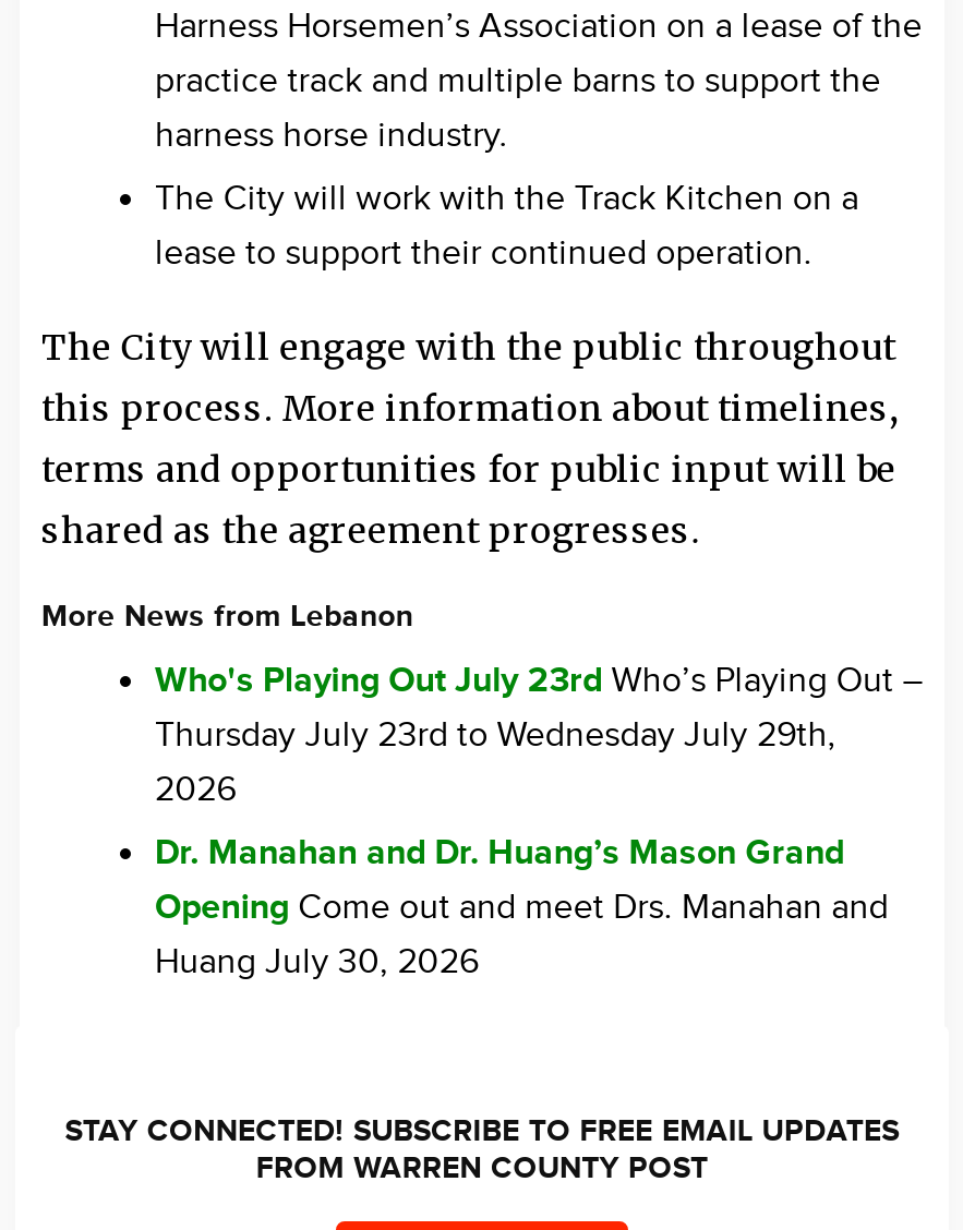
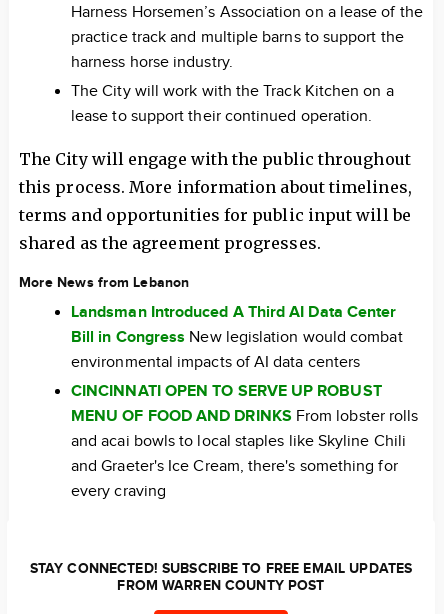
[155,661,922,811] Who's Playing Out July 23rd Who’s Playing Out – | Thursday July 23rd to Wednesday July 29th, | 2026 -> [71,303,403,372] Landsman Introduced A Third AI Data Center | Bill in Congress New legislation would combat | environmental impacts of AI data centers
[155,833,889,984] Dr. Manahan and Dr. Huang’s Mason Grand | Opening Come out and meet Drs. Manahan and | Huang July 30, 2026 -> [71,382,418,501] CINCINNATI OPEN TO SERVE UP ROBUST | MENU OF FOOD AND DRINKS From lobster rolls | and acai bowls to local staples like Skyline Chili | and Graeter's Ice Cream, there's something for | every craving

